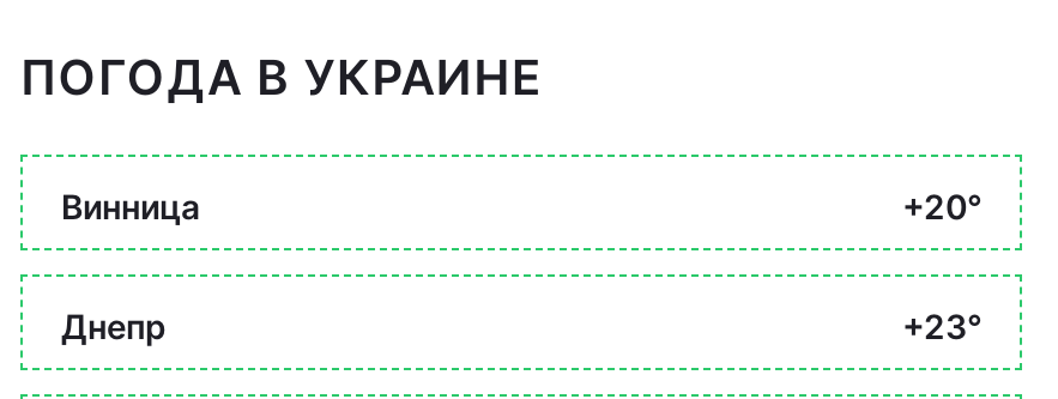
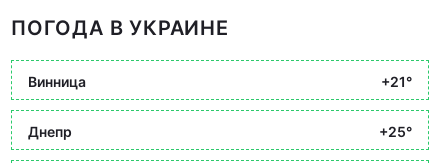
[902,185,981,225] +20° -> [381,72,412,89] +21°
[902,304,981,345] +23° -> [379,122,412,139] +25°

